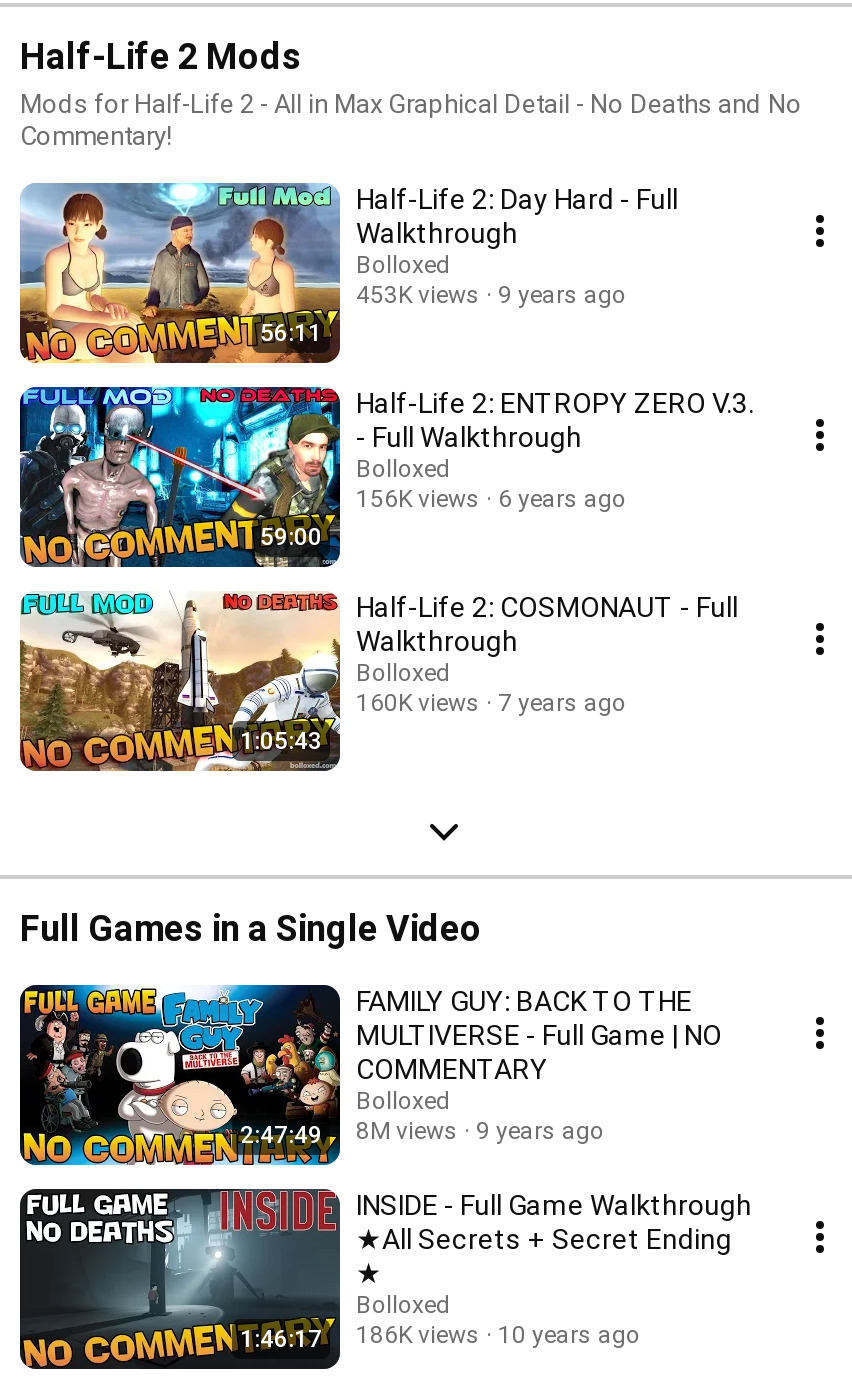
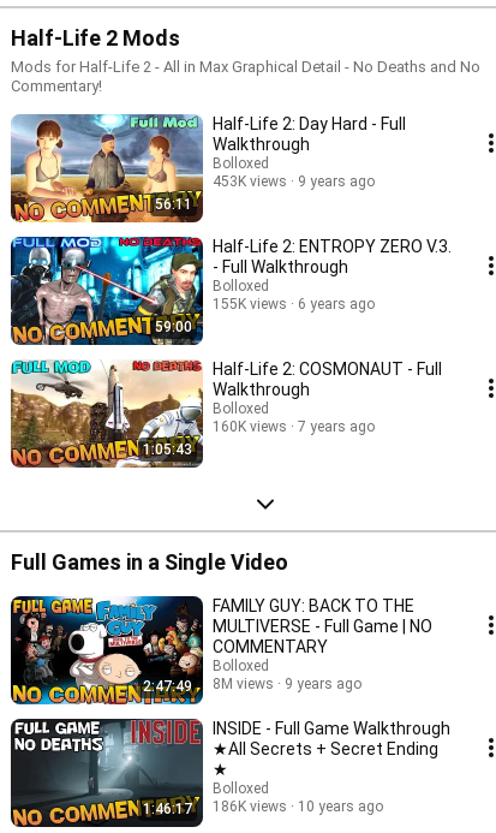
[356,484,626,512] 156K views 6 years ago -> [213,295,375,312] 155K views 6 years ago

